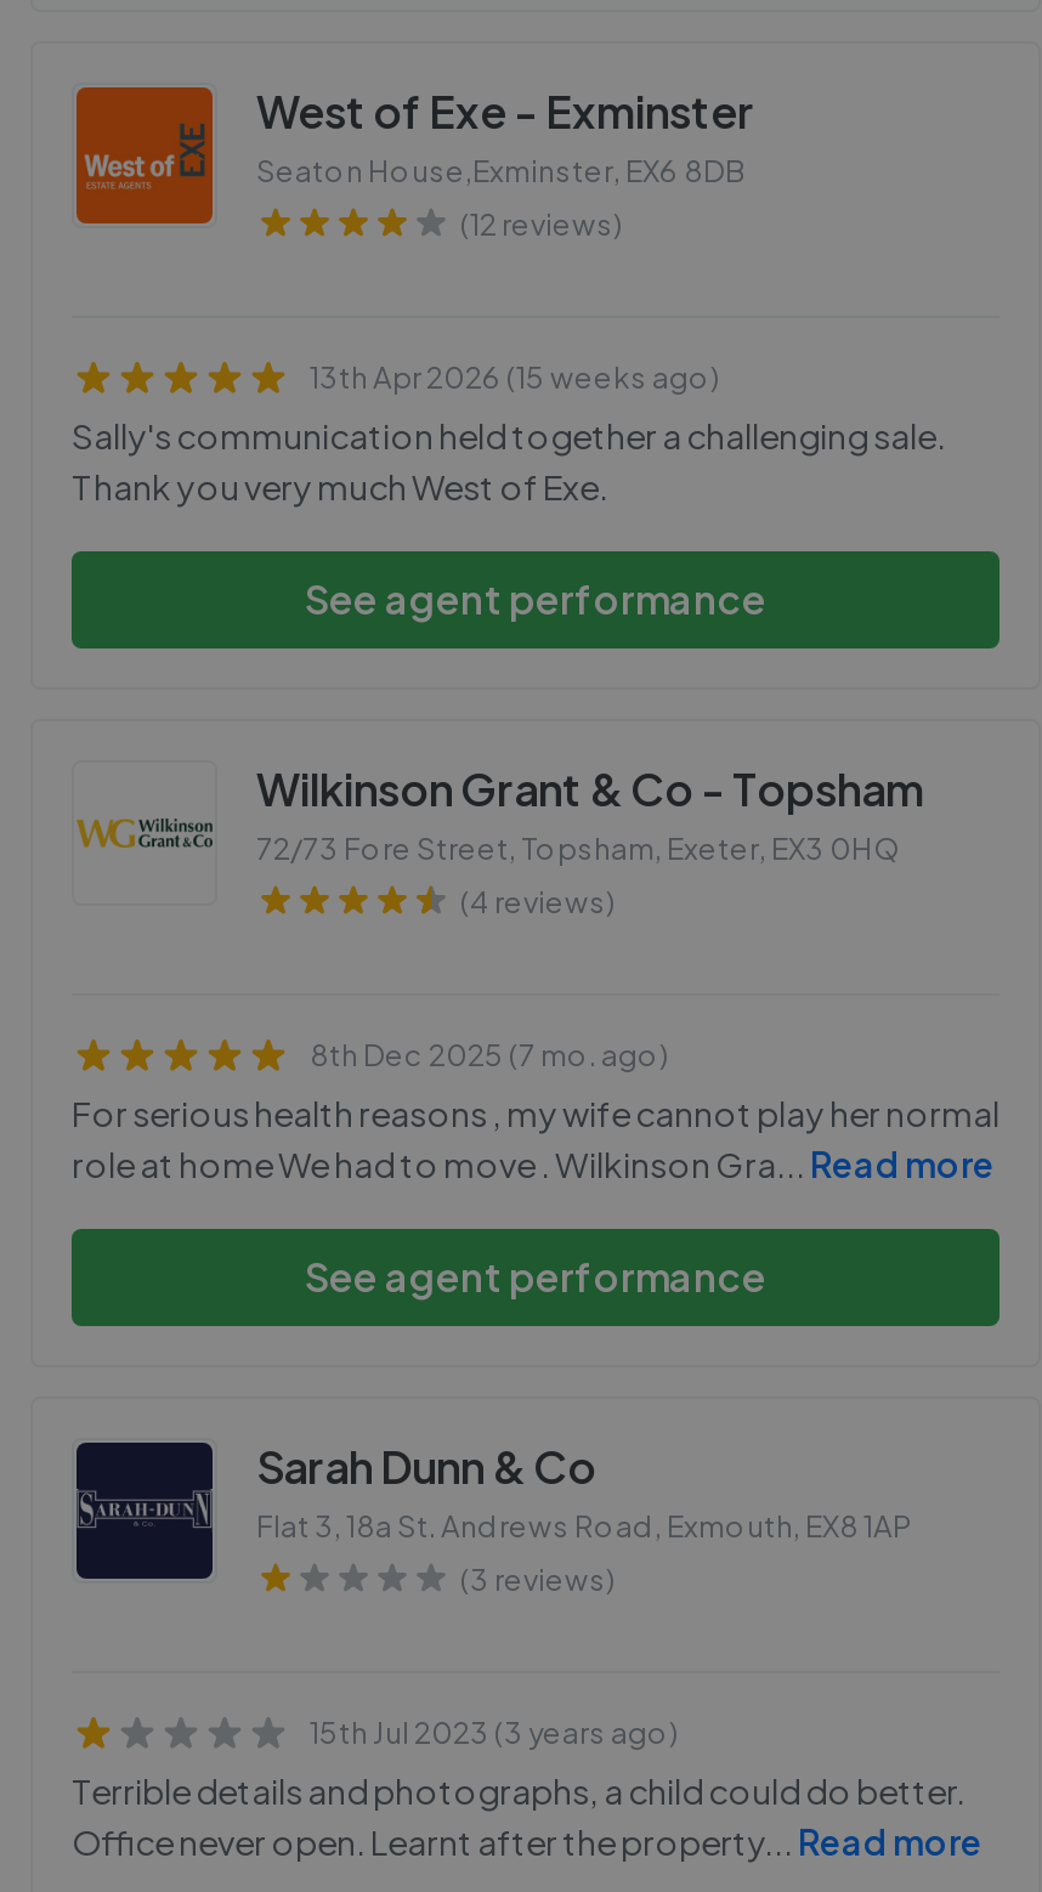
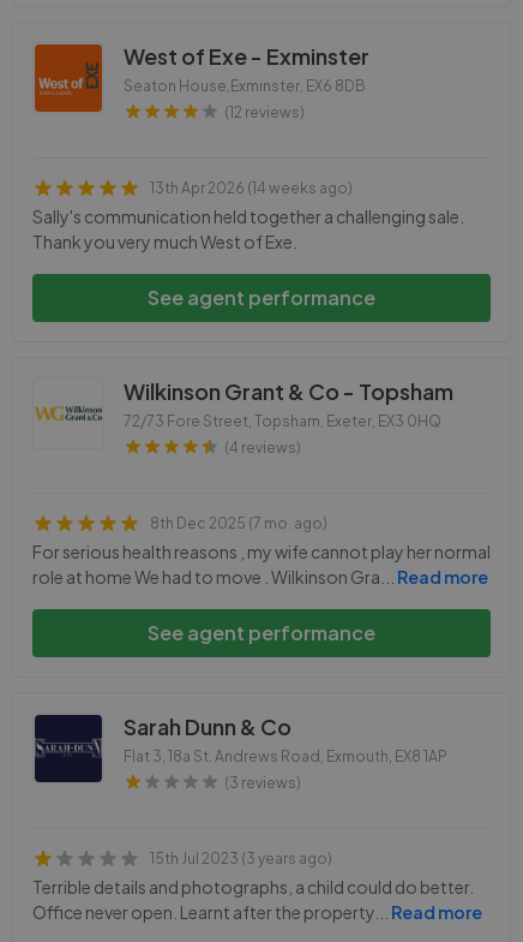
[310,359,720,396] 13th Apr 2026 (15 weeks ago) -> [150,179,353,197] 13th Apr 2026 (14 weeks ago)

